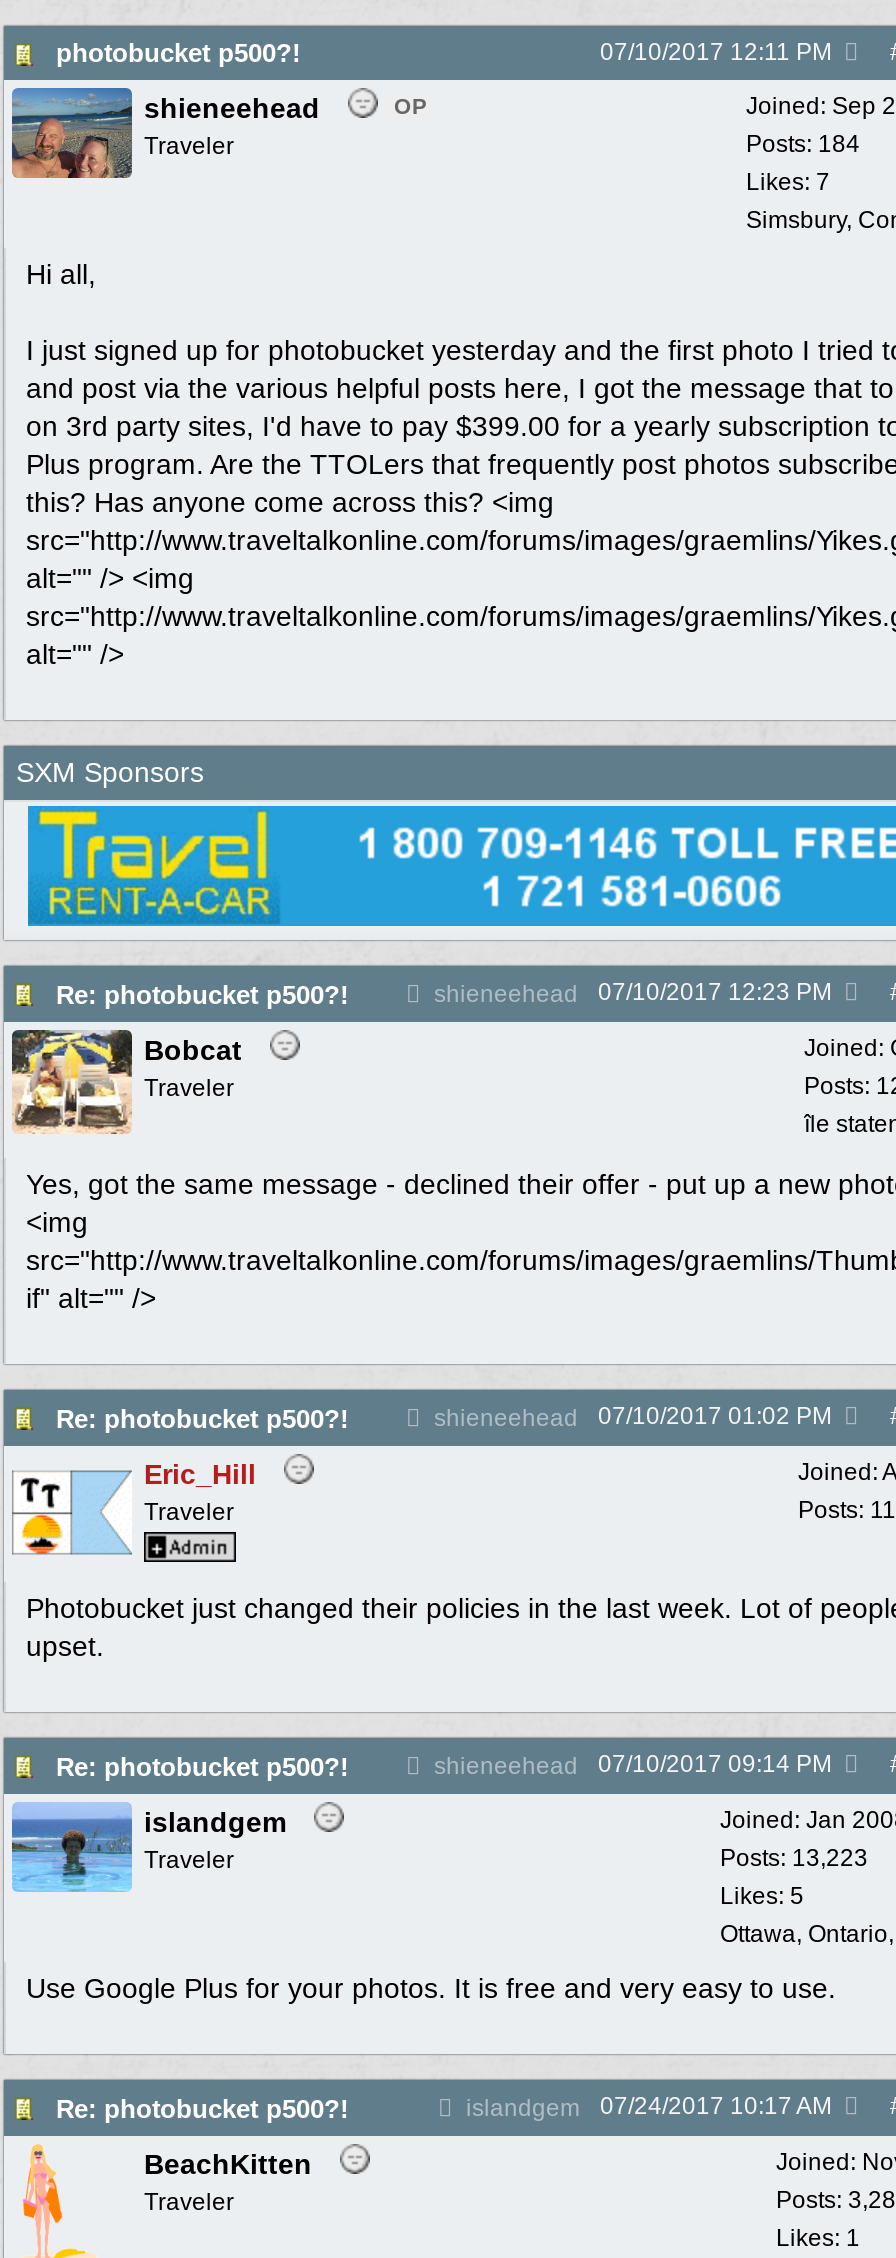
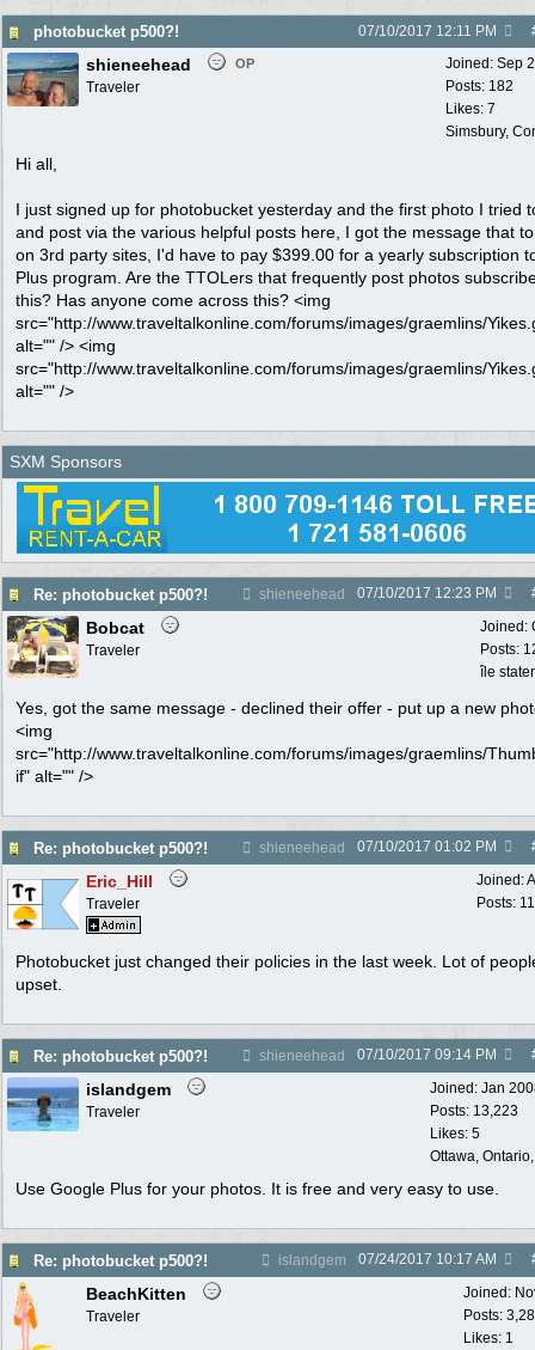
[746,130,860,158] Posts: 184 -> [445,78,514,94] Posts: 182

